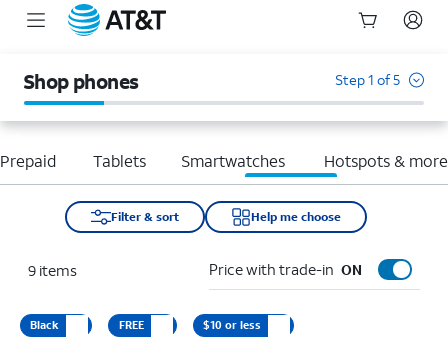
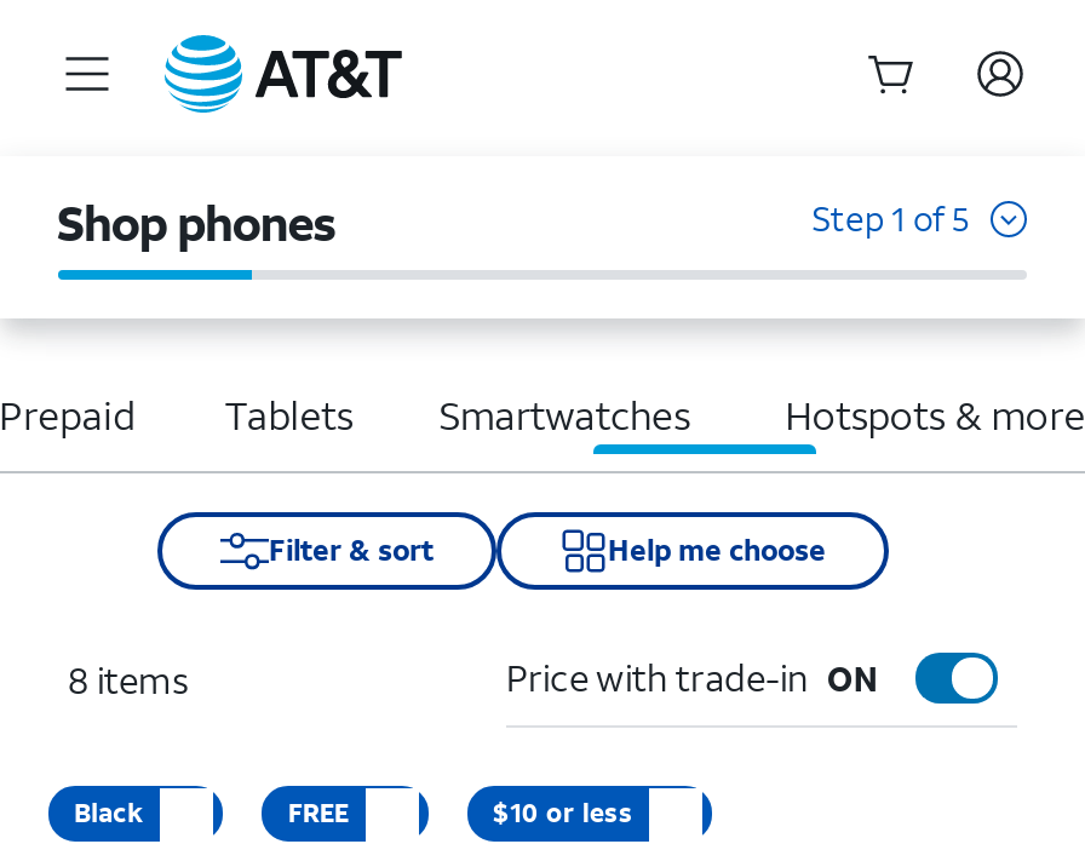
[28,259,77,279] 9 items -> [68,654,189,702] 8 items

